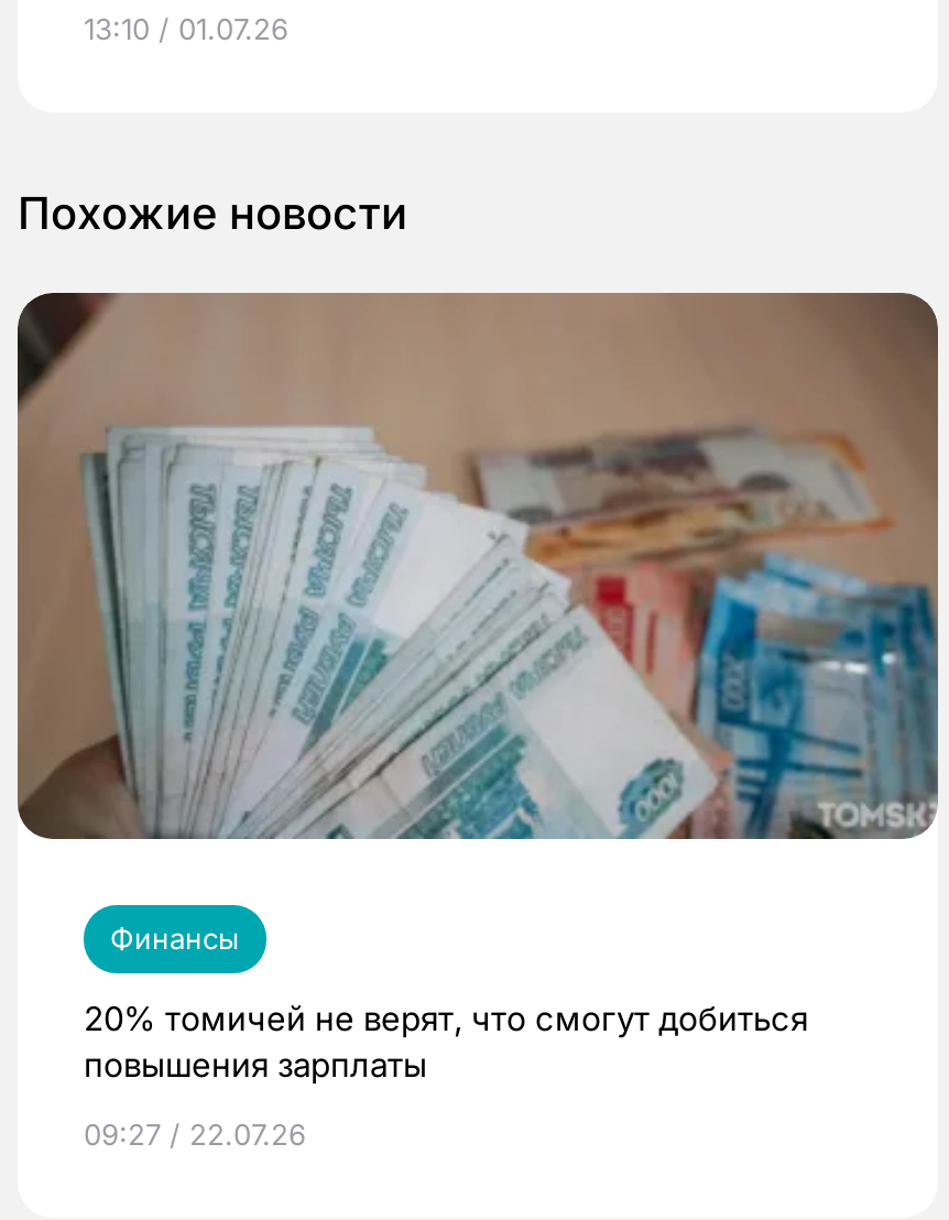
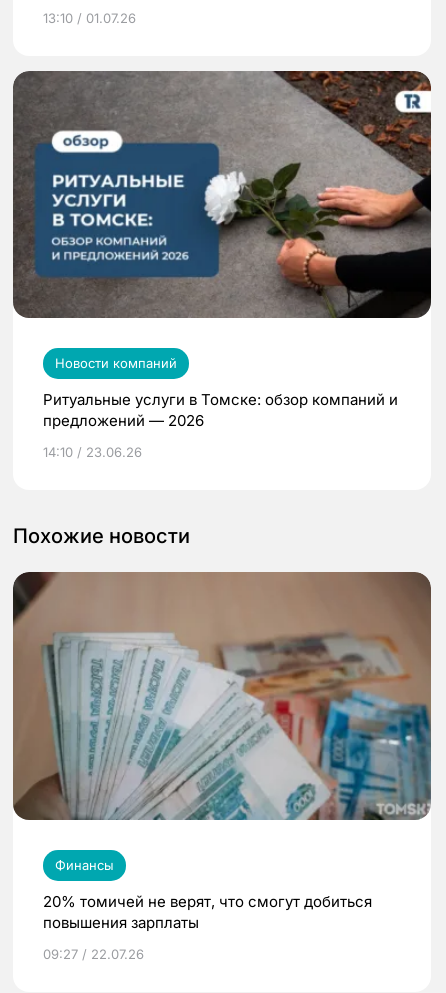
none -> [12,70,432,460] [image] | Новости компаний | Ритуальные услуги в Томске: обзор компаний и | предложений — 2026 | 14:10 / 23.06.26

